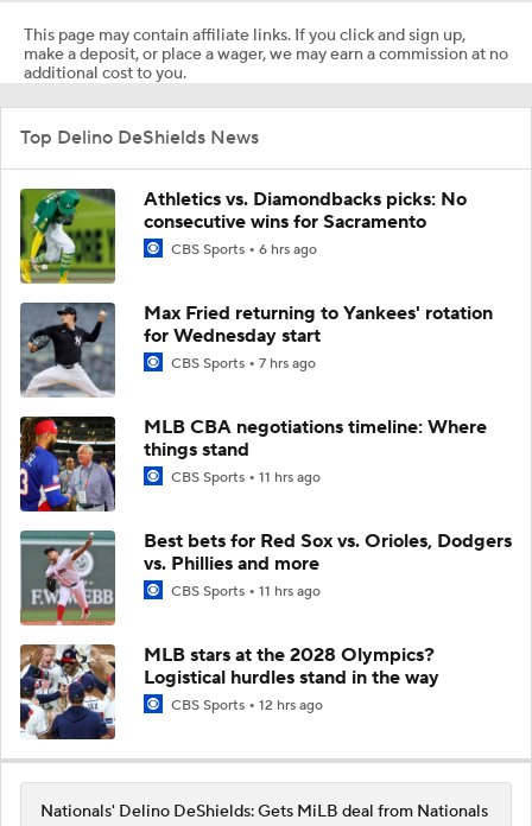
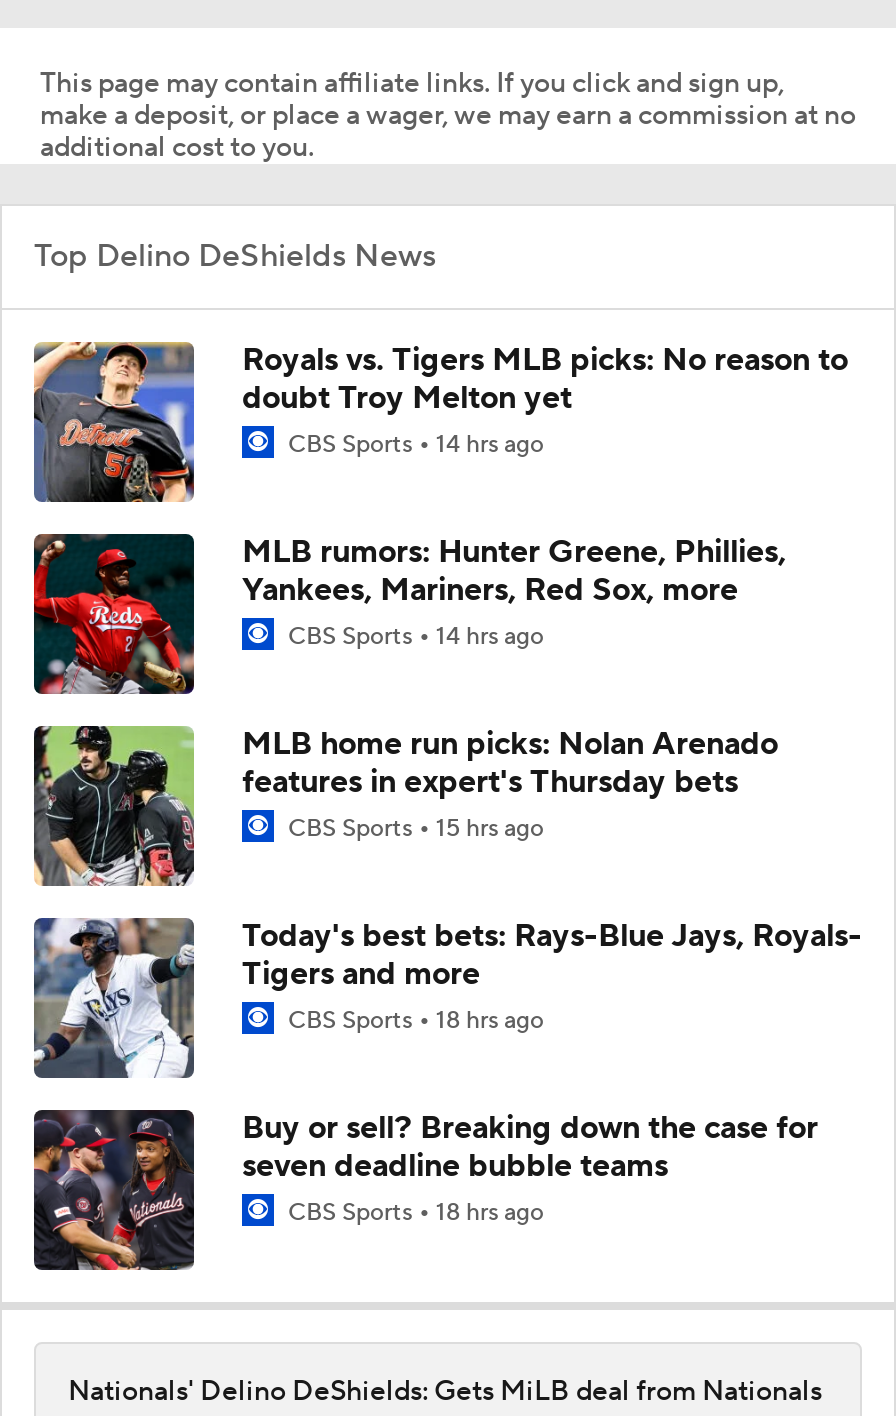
[19,187,467,285] [image] | Athletics vs. Diamondbacks picks: No | consecutive wins for Sacramento | CBS Sports 6 hrs ago -> [32,340,848,504] [image] | Royals vs. Tigers MLB picks: No reason to | doubt Troy Melton yet | CBS Sports 14 hrs ago
[19,301,493,398] [image] | Max Fried returning to Yankees' rotation | for Wednesday start | CBS Sports 7 hrs ago -> [32,532,786,696] [image] | MLB rumors: Hunter Greene, Phillies, | Yankees, Mariners, Red Sox, more | CBS Sports 14 hrs ago
[19,415,487,513] [image] | MLB CBA negotiations timeline: Where | things stand | CBS Sports 11 hrs ago -> [32,724,778,888] [image] | MLB home run picks: Nolan Arenado | features in expert's Thursday bets | CBS Sports 15 hrs ago
[20,529,512,627] [image] | Best bets for Red Sox vs. Orioles, Dodgers | vs. Phillies and more | CBS Sports 11 hrs ago -> [34,916,862,1080] [image] | Today's best bets: Rays-Blue Jays, Royals- | Tigers and more | CBS Sports 18 hrs ago
[19,643,439,741] [image] | MLB stars at the 2028 Olympics? | Logistical hurdles stand in the way | CBS Sports 12 hrs ago -> [32,1108,818,1272] [image] | Buy or sell? Breaking down the case for | seven deadline bubble teams | CBS Sports 18 hrs ago

